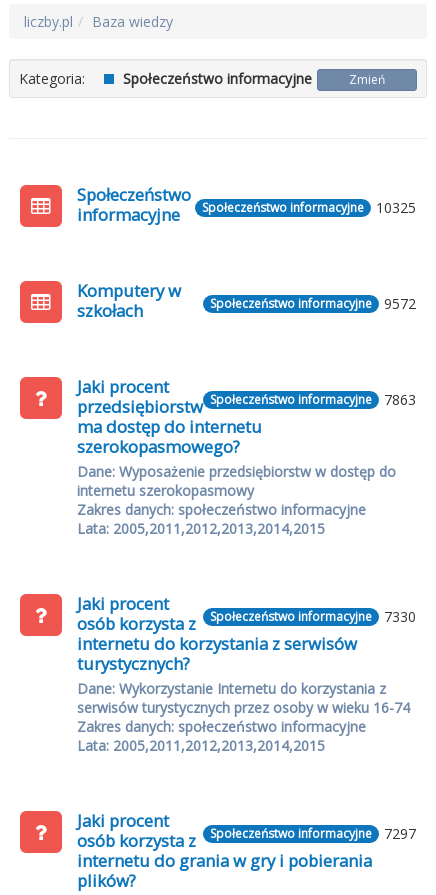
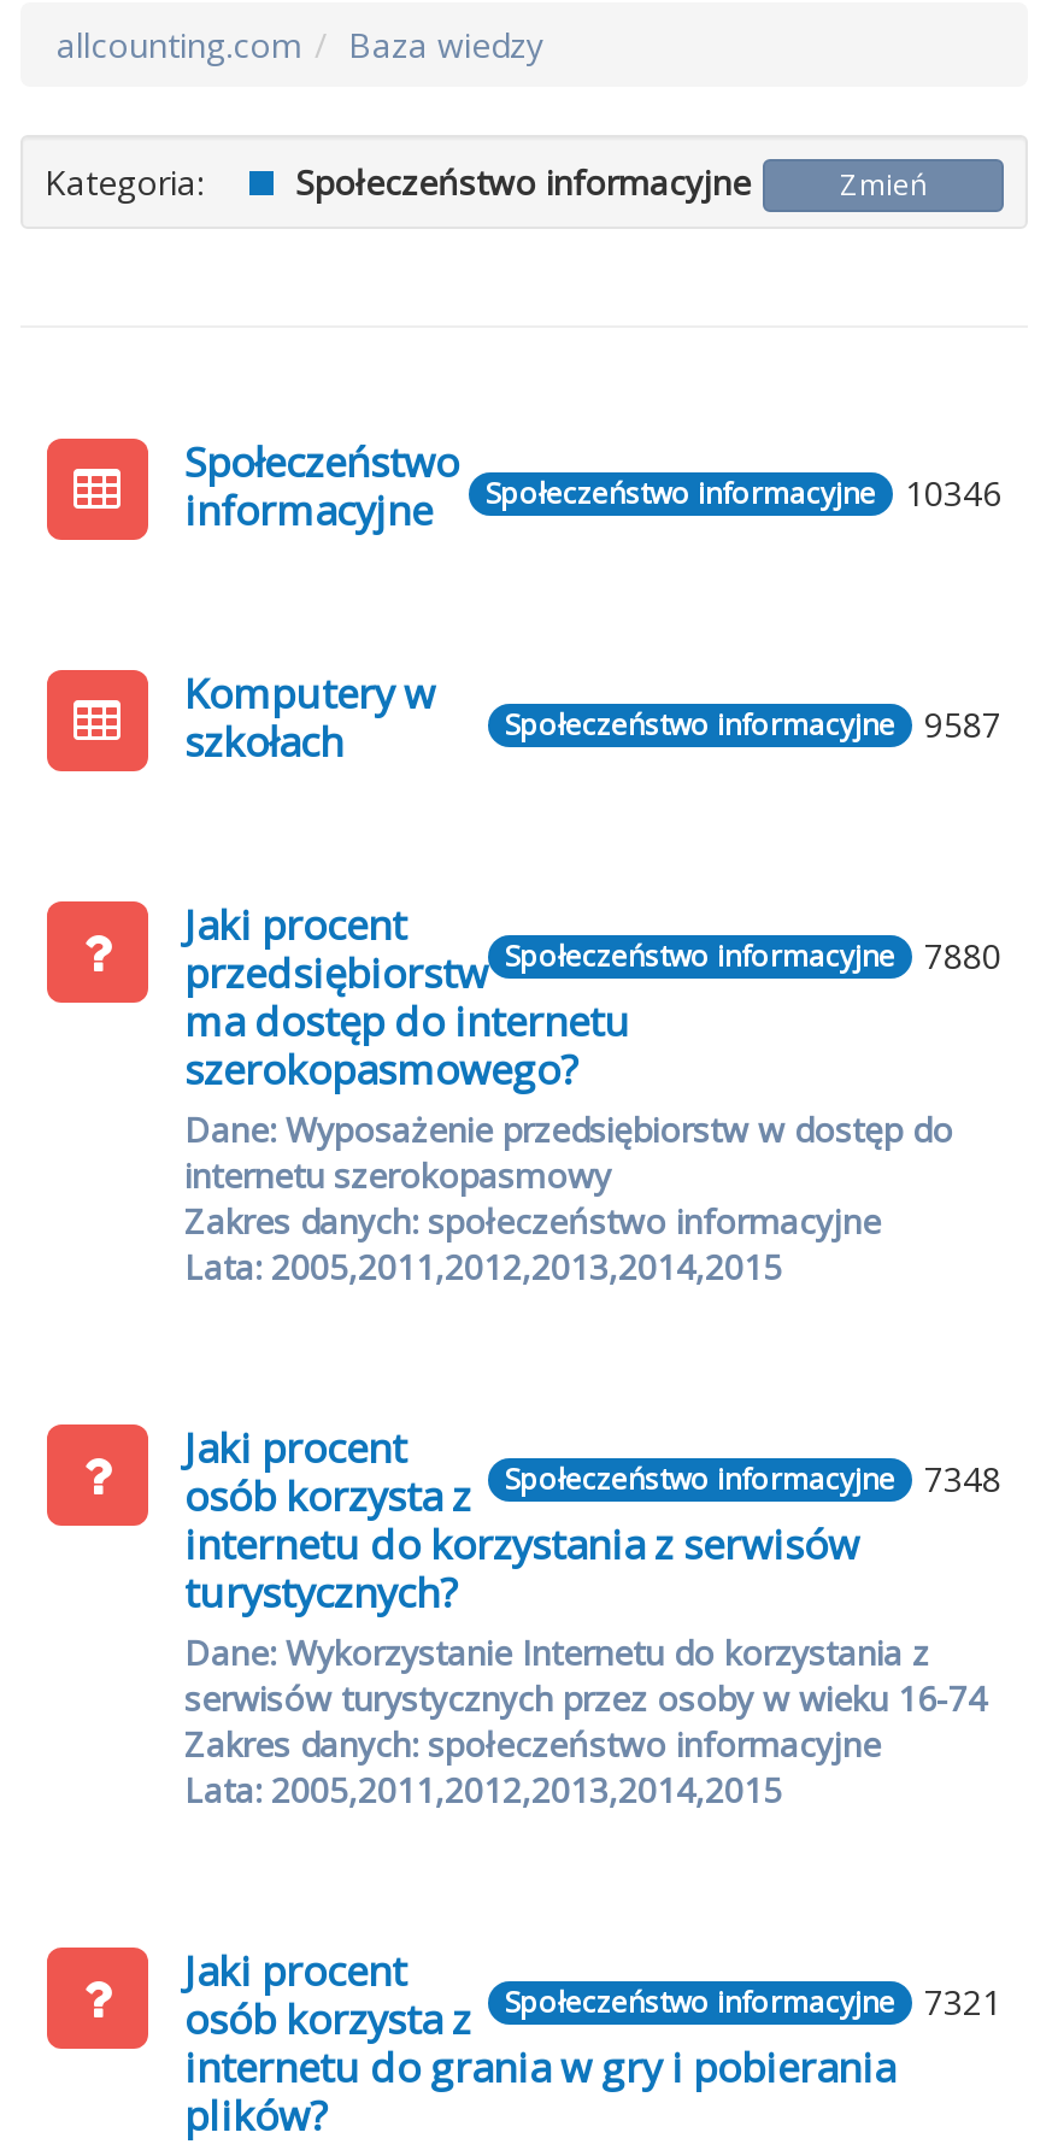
[24,12,73,31] liczby.pl -> [57,22,302,67] allcounting.com
[77,198,416,226] informacyjne Społeczeństwo informacyjne 10325 -> [184,470,1001,537] informacyjne Społeczeństwo informacyjne 10346
[210,294,416,313] Społeczeństwo informacyjne 9572 -> [505,701,1001,747] Społeczeństwo informacyjne 9587
[77,390,416,418] przedsiębiorstw Społeczeństwo informacyjne 7863 -> [184,933,1001,1000] przedsiębiorstw Społeczeństwo informacyjne 7880
[77,607,416,635] osób korzysta z Społeczeństwo informacyjne 7330 -> [184,1456,1001,1523] osób korzysta z Społeczeństwo informacyjne 7348
[77,824,416,852] osób korzysta z Społeczeństwo informacyjne 7297 -> [184,1979,1001,2046] osób korzysta z Społeczeństwo informacyjne 7321

